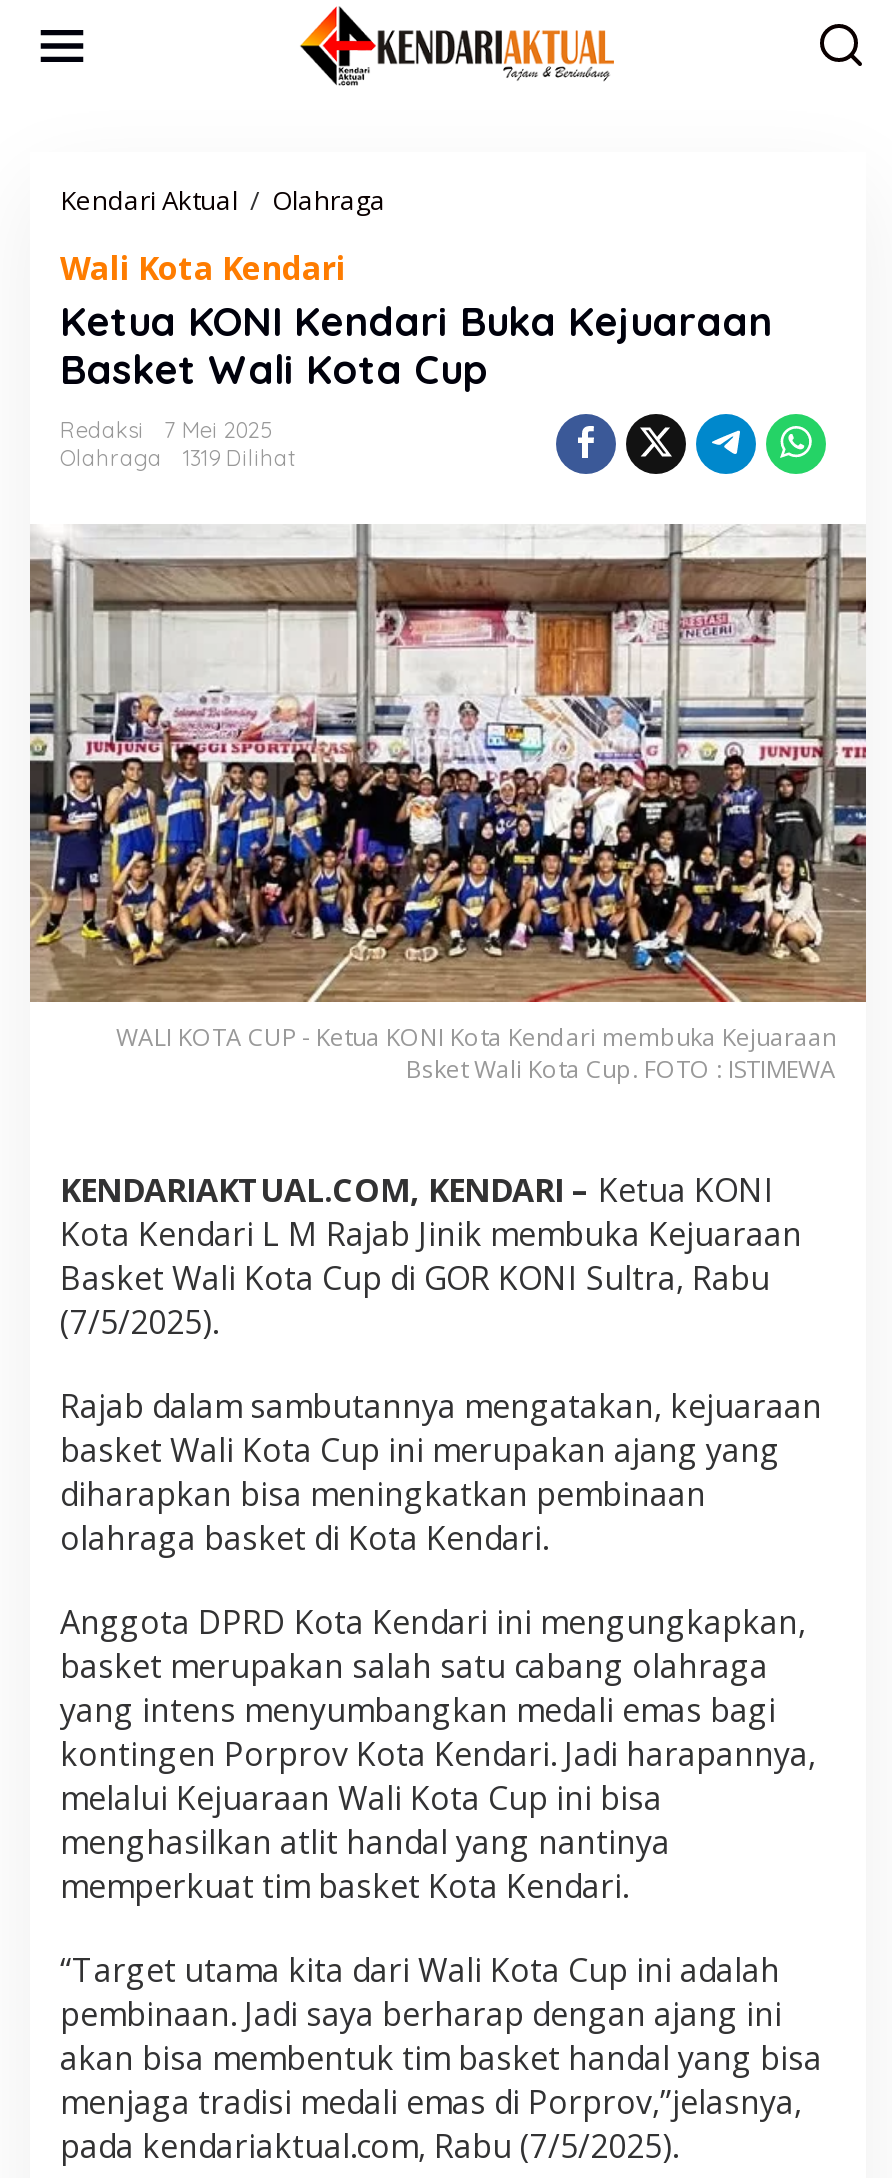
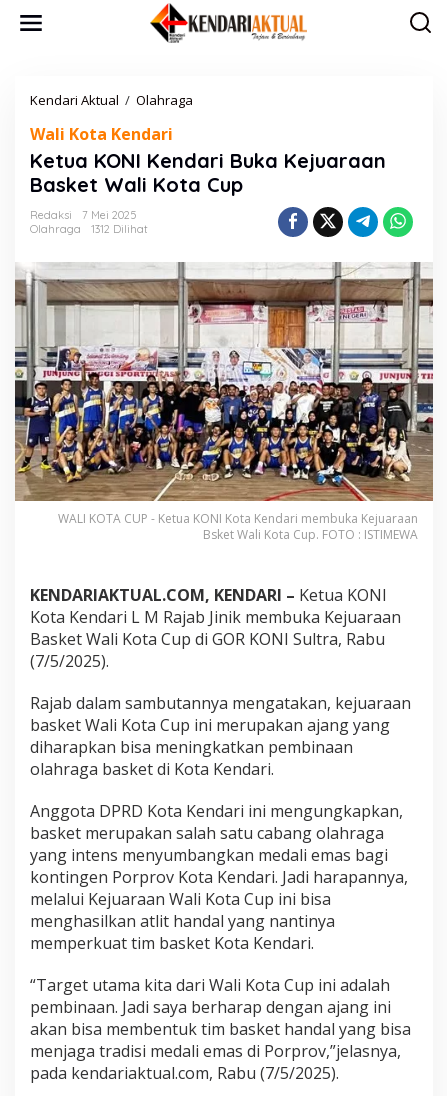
[182,444,296,472] 1319 Dilihat -> [91,222,148,236] 1312 Dilihat

